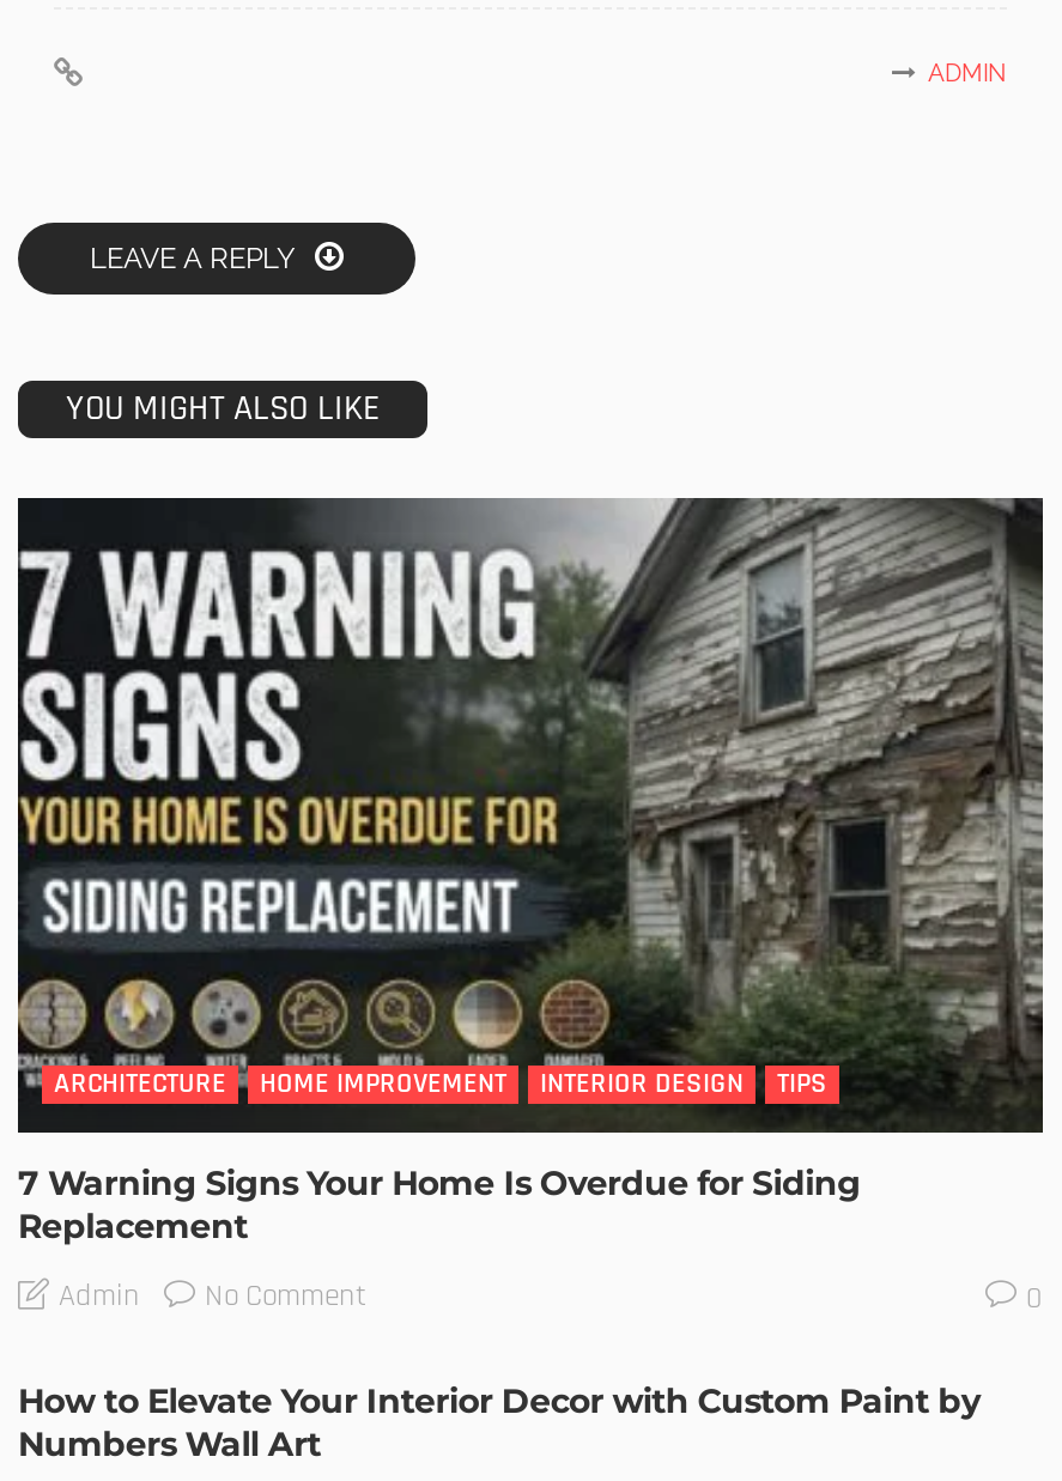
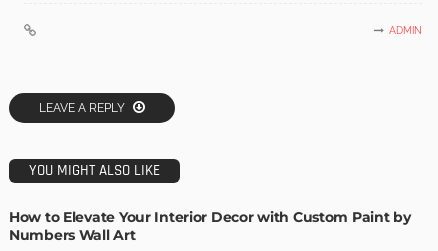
[16,496,1045,1316] [image] | ARCHITECTURE | HOME IMPROVEMENT | INTERIOR DESIGN | TIPS | 7 Warning Signs Your Home Is Overdue for Siding | Replacement | Admin | No Comment | 0 -> none

